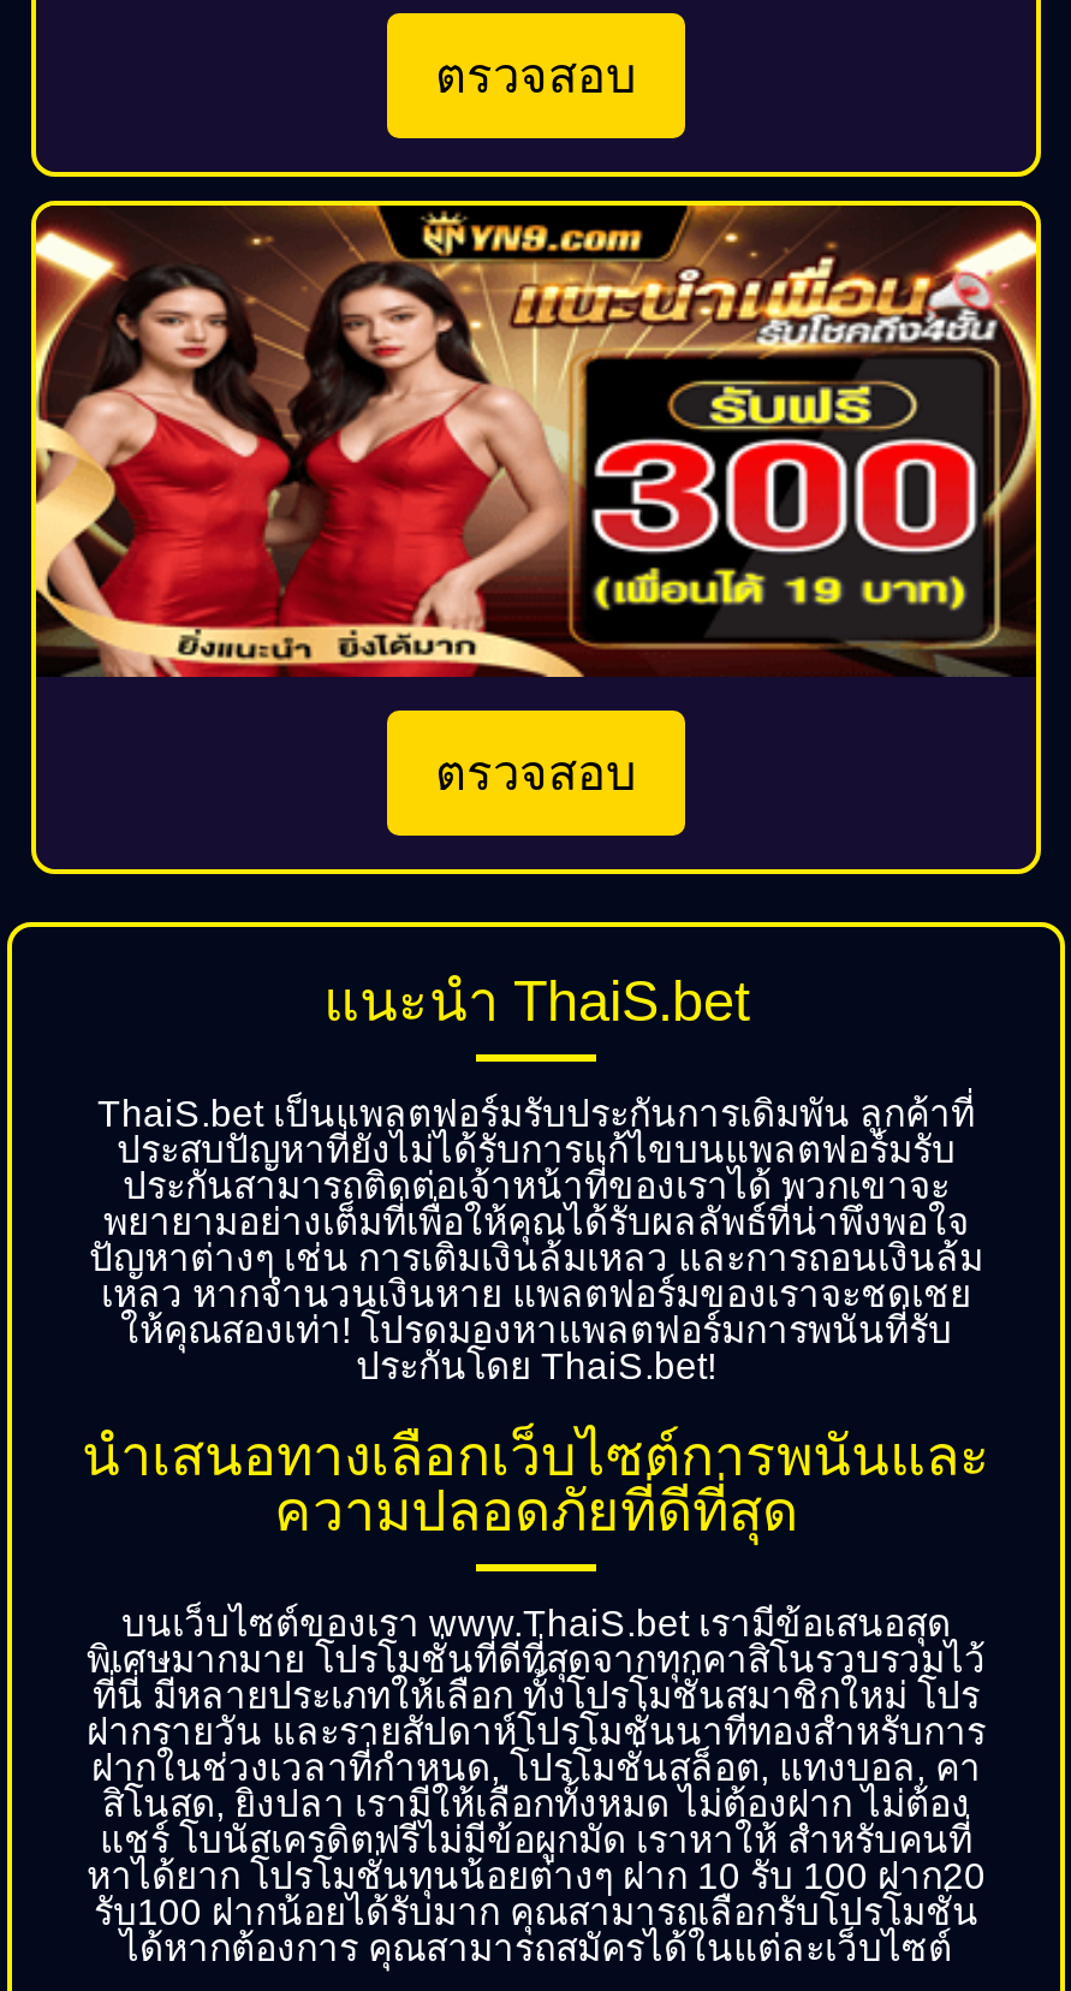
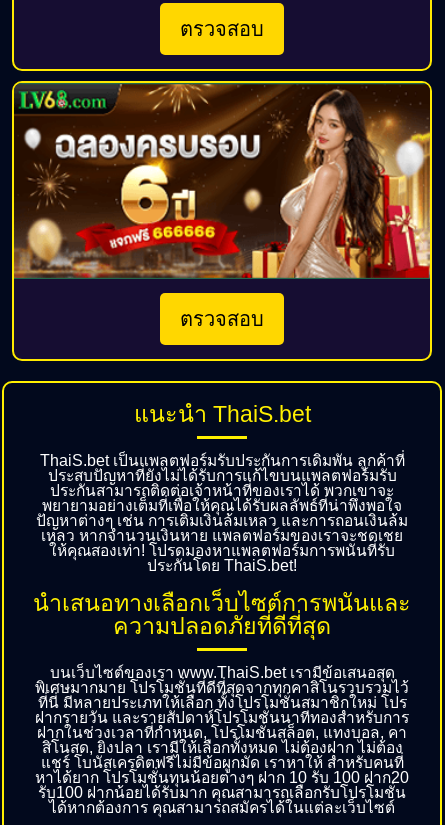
[34,203,1039,679] [image] -> [13,82,431,280] [image]

